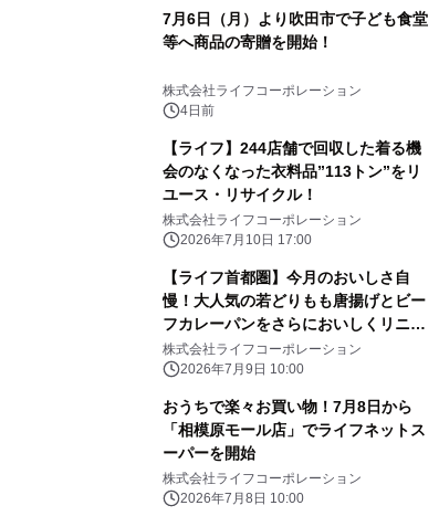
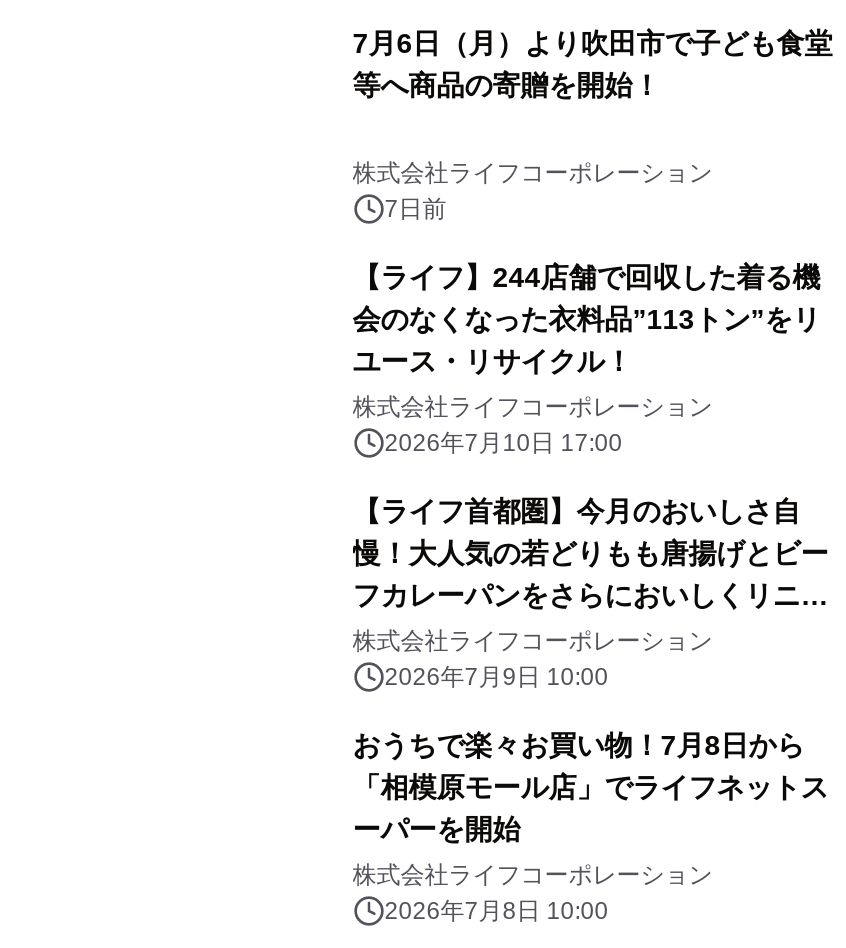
[180,103,214,118] 4日前 -> [385,195,447,223] 7日前

